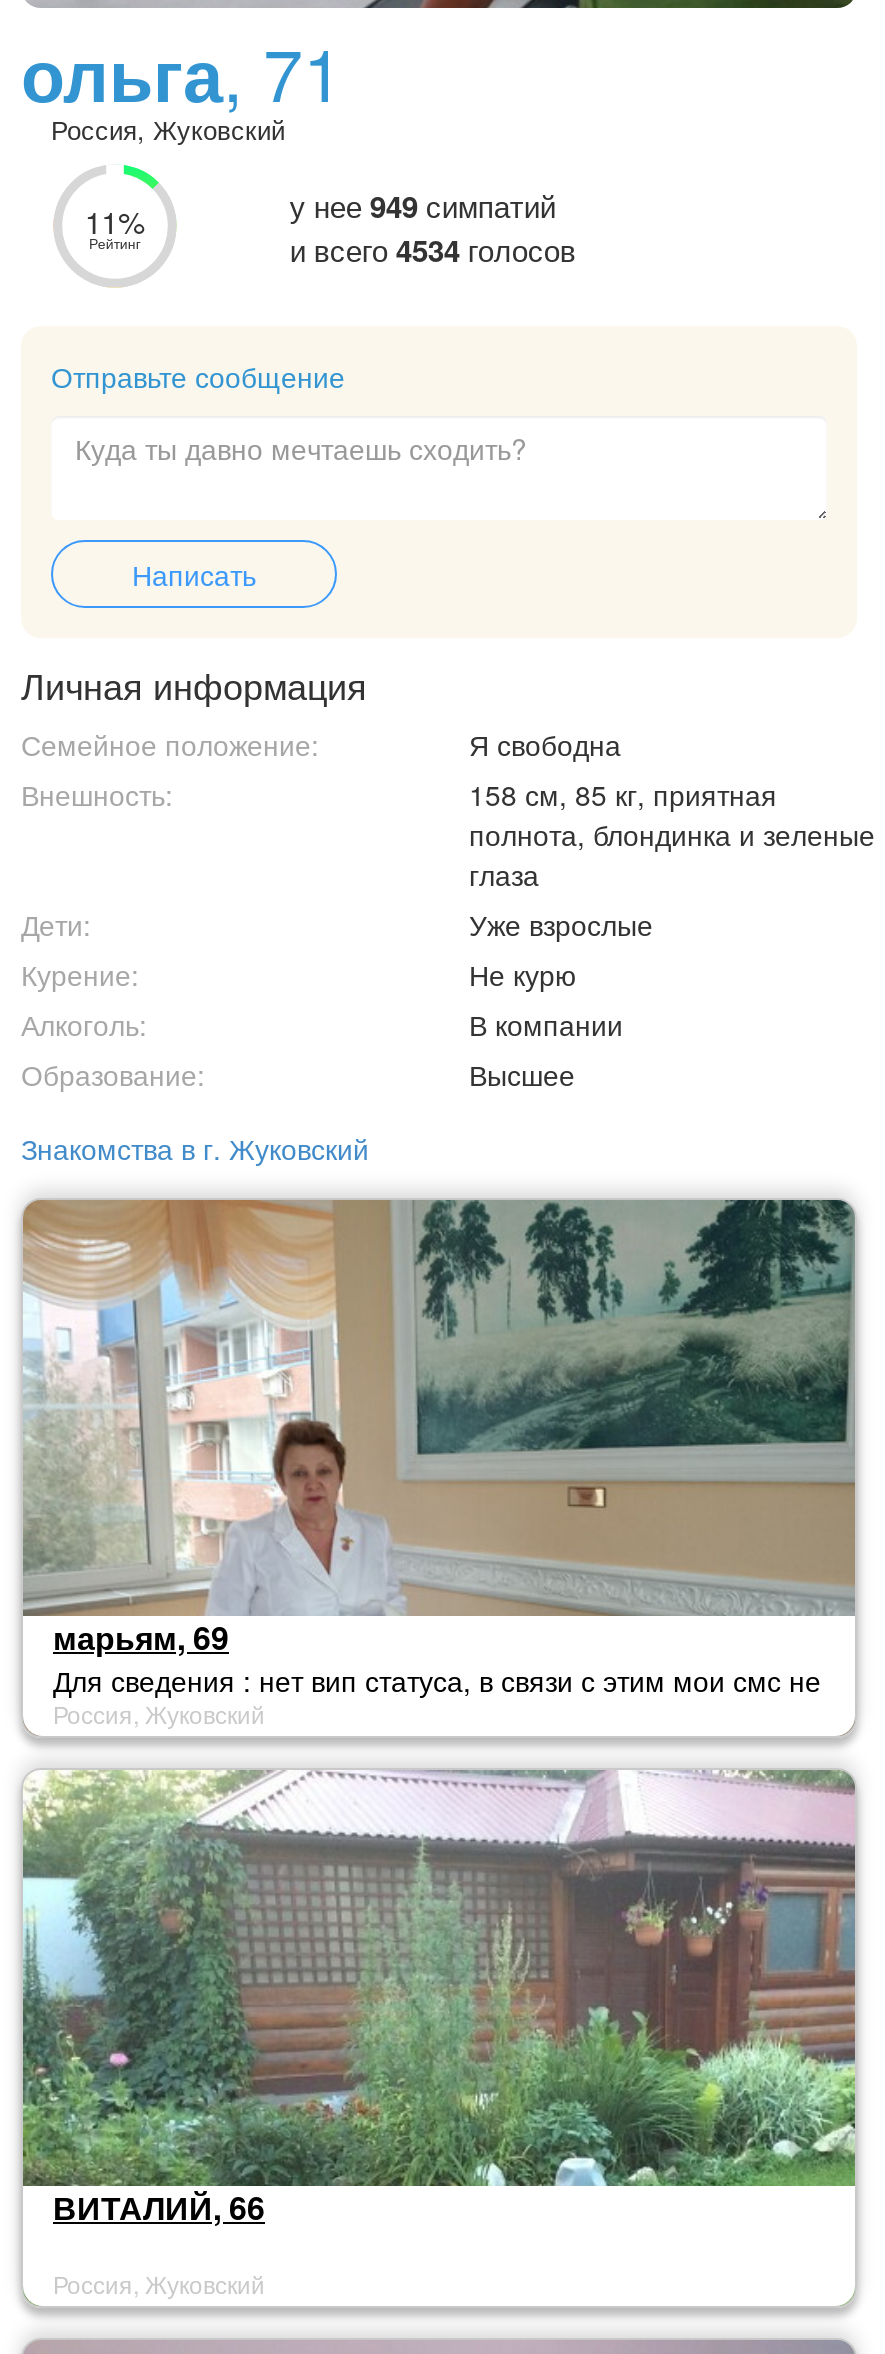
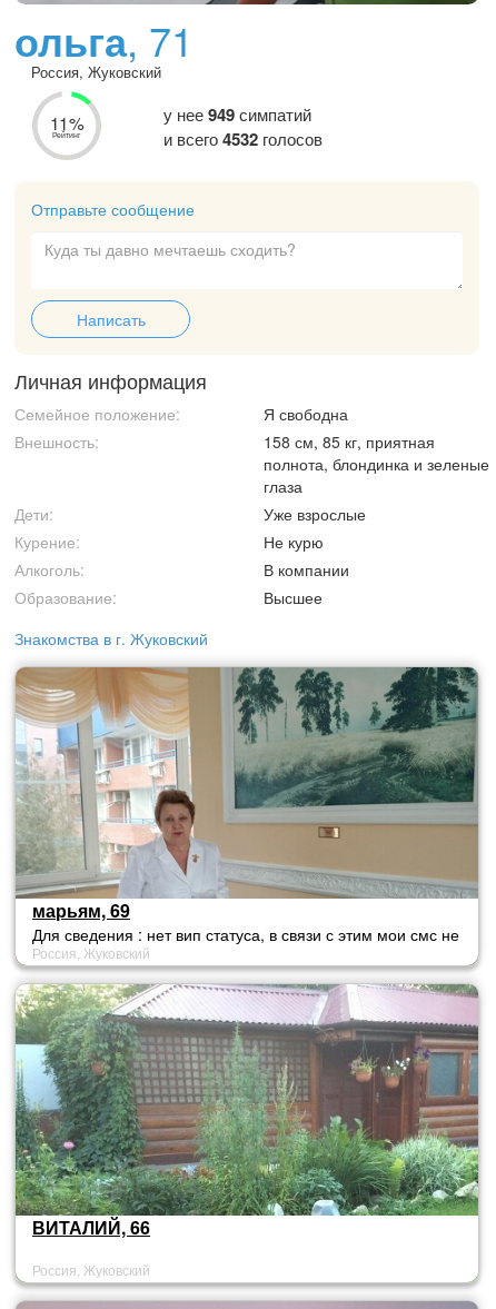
[290,227,576,271] и всего 4534 голосов -> [164,126,323,151] и всего 4532 голосов

